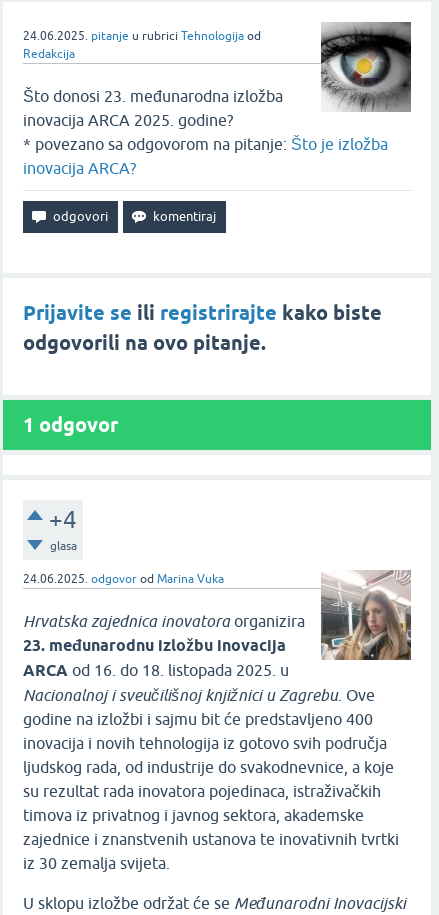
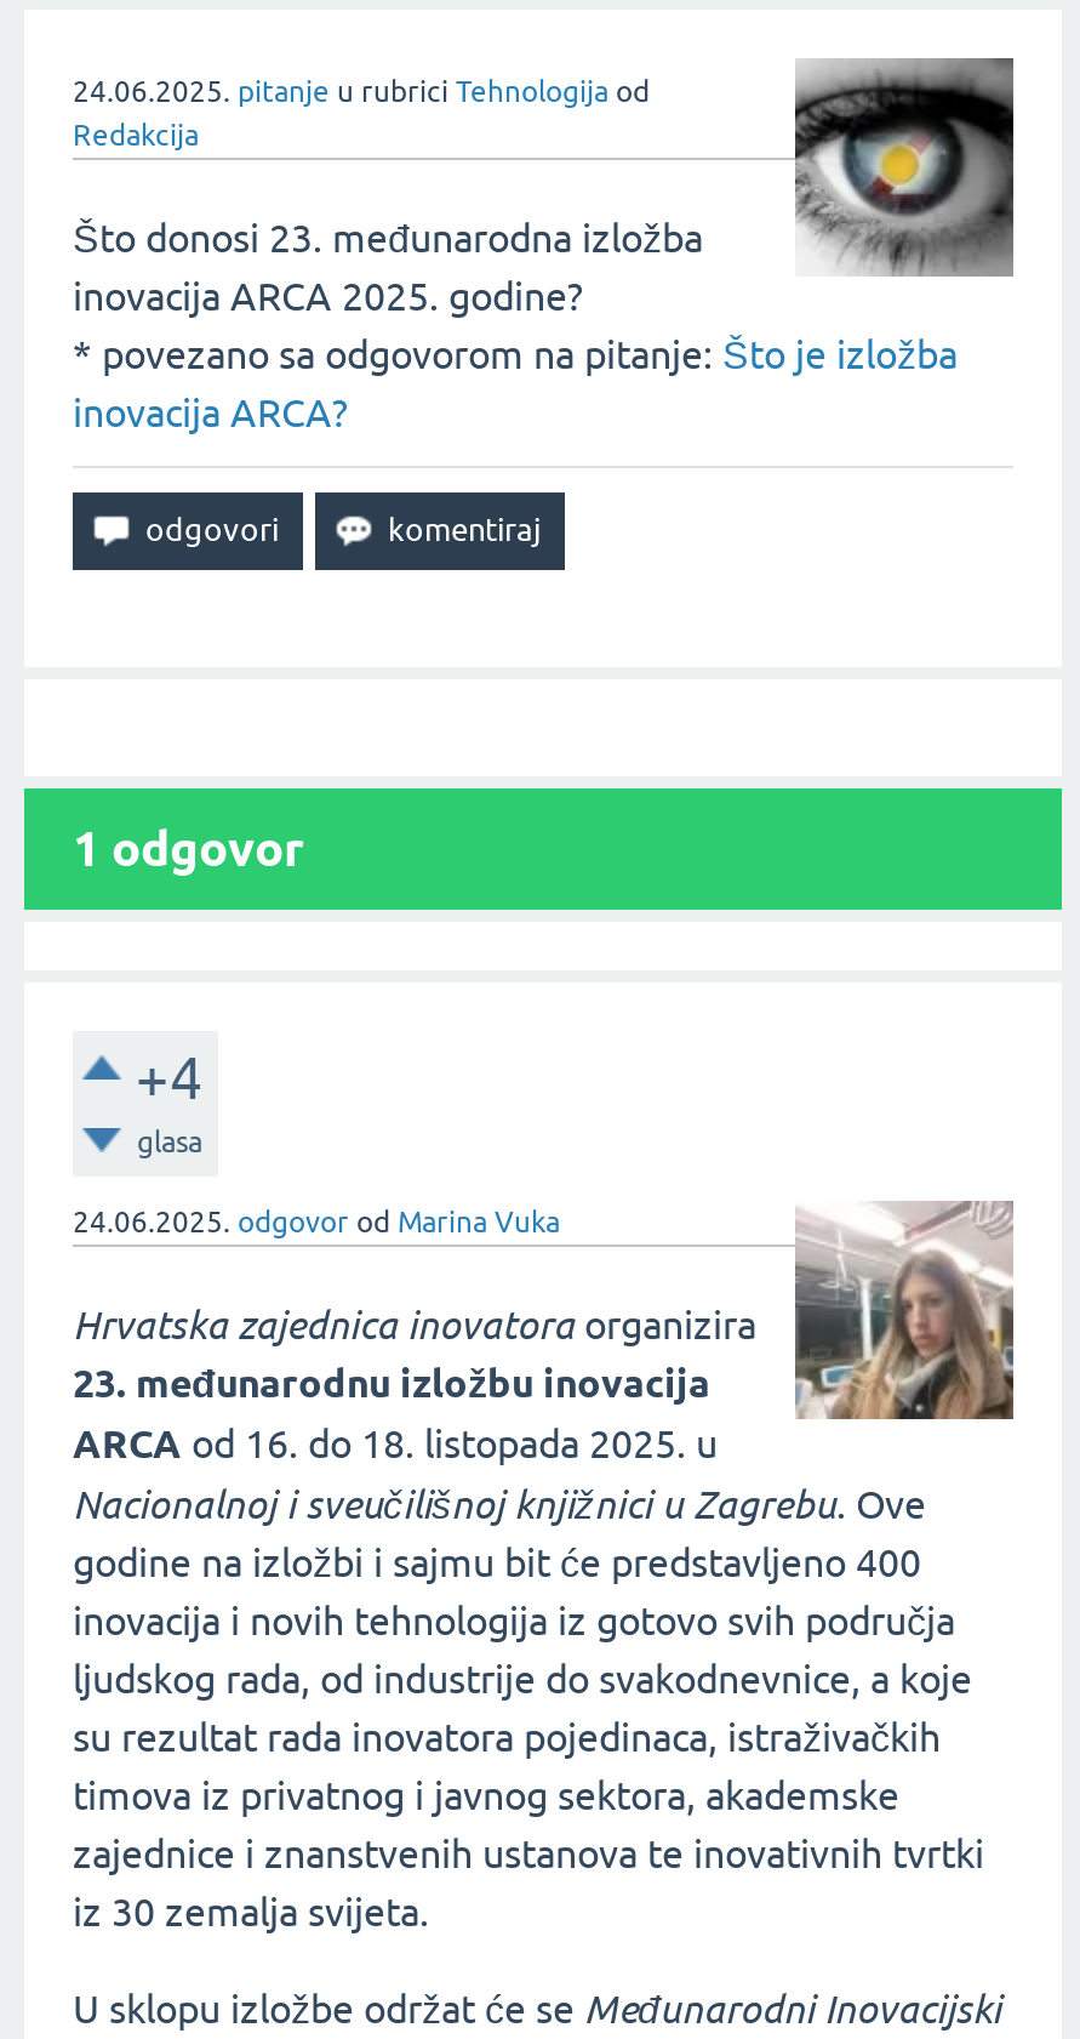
[23,301,382,355] Prijavite se ili registrirajte kako biste | odgovorili na ovo pitanje. -> none

